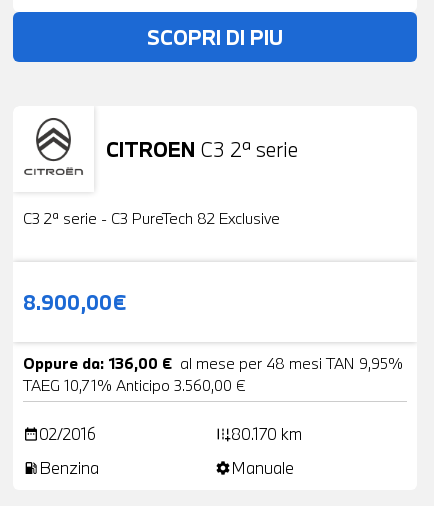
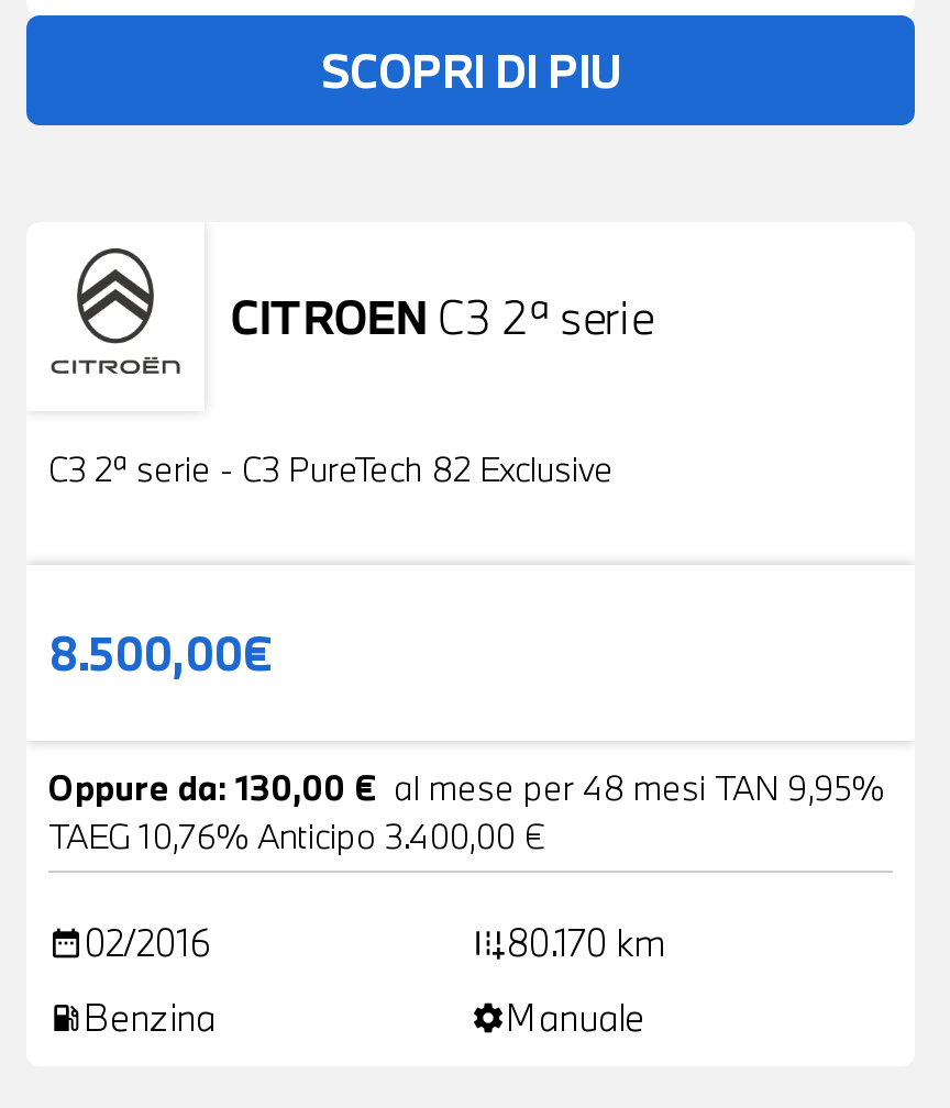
[23,288,127,316] 8.900,00€ -> [48,622,275,683] 8.500,00€
[23,353,403,373] Oppure da: 136,00 € al mese per 48 mesi TAN 9,95% -> [48,765,884,809] Oppure da: 130,00 € al mese per 48 mesi TAN 9,95%
[23,375,246,395] TAEG 10,71% Anticipo 3.560,00 € -> [48,813,545,857] TAEG 10,76% Anticipo 3.400,00 €

